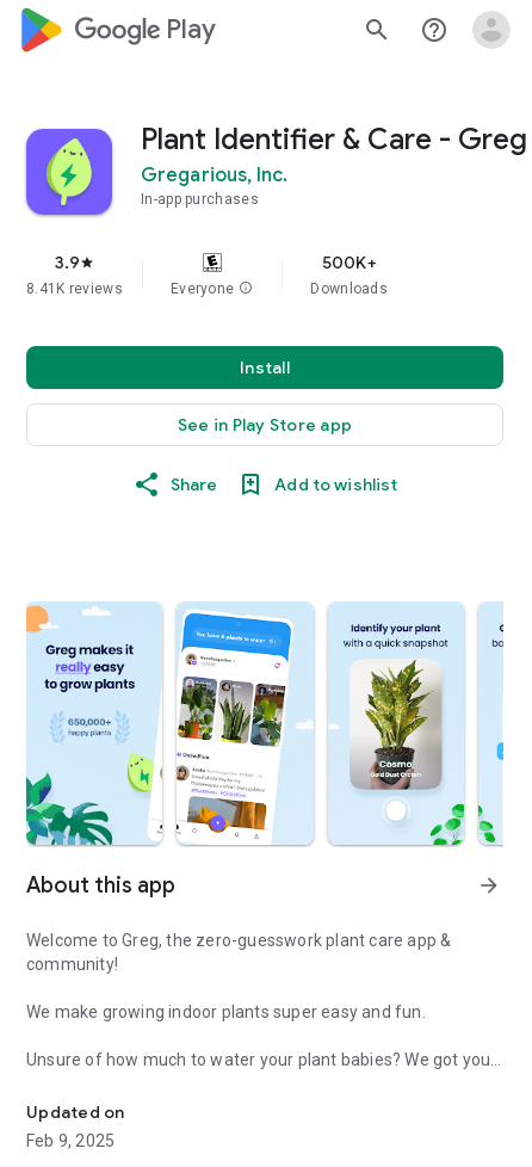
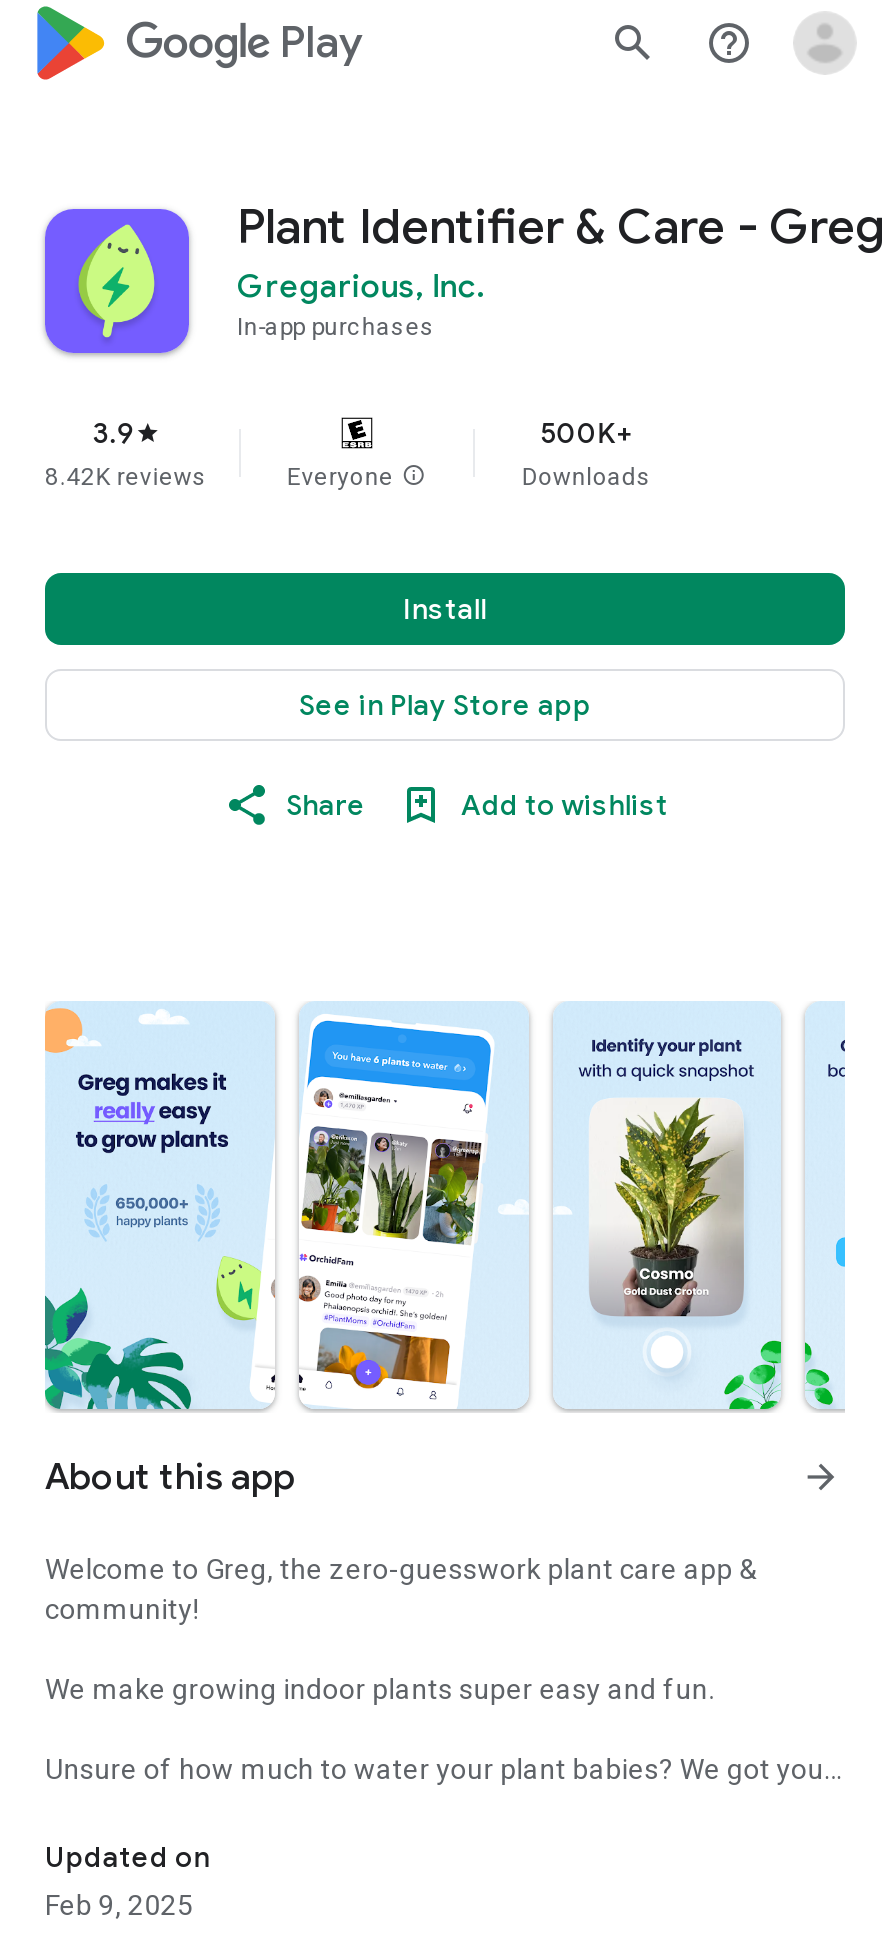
[26,280,123,297] 8.41K reviews -> [45,463,207,491] 8.42K reviews

